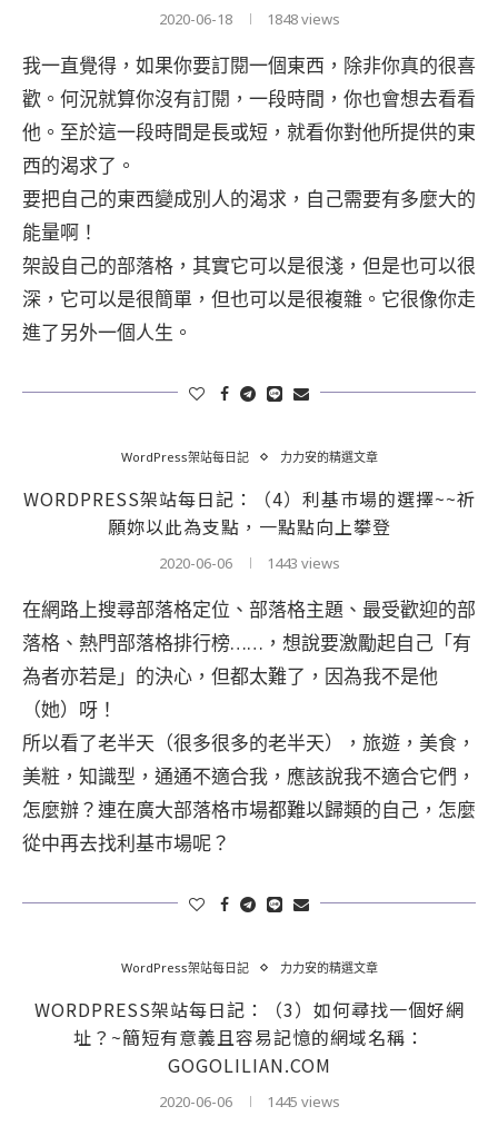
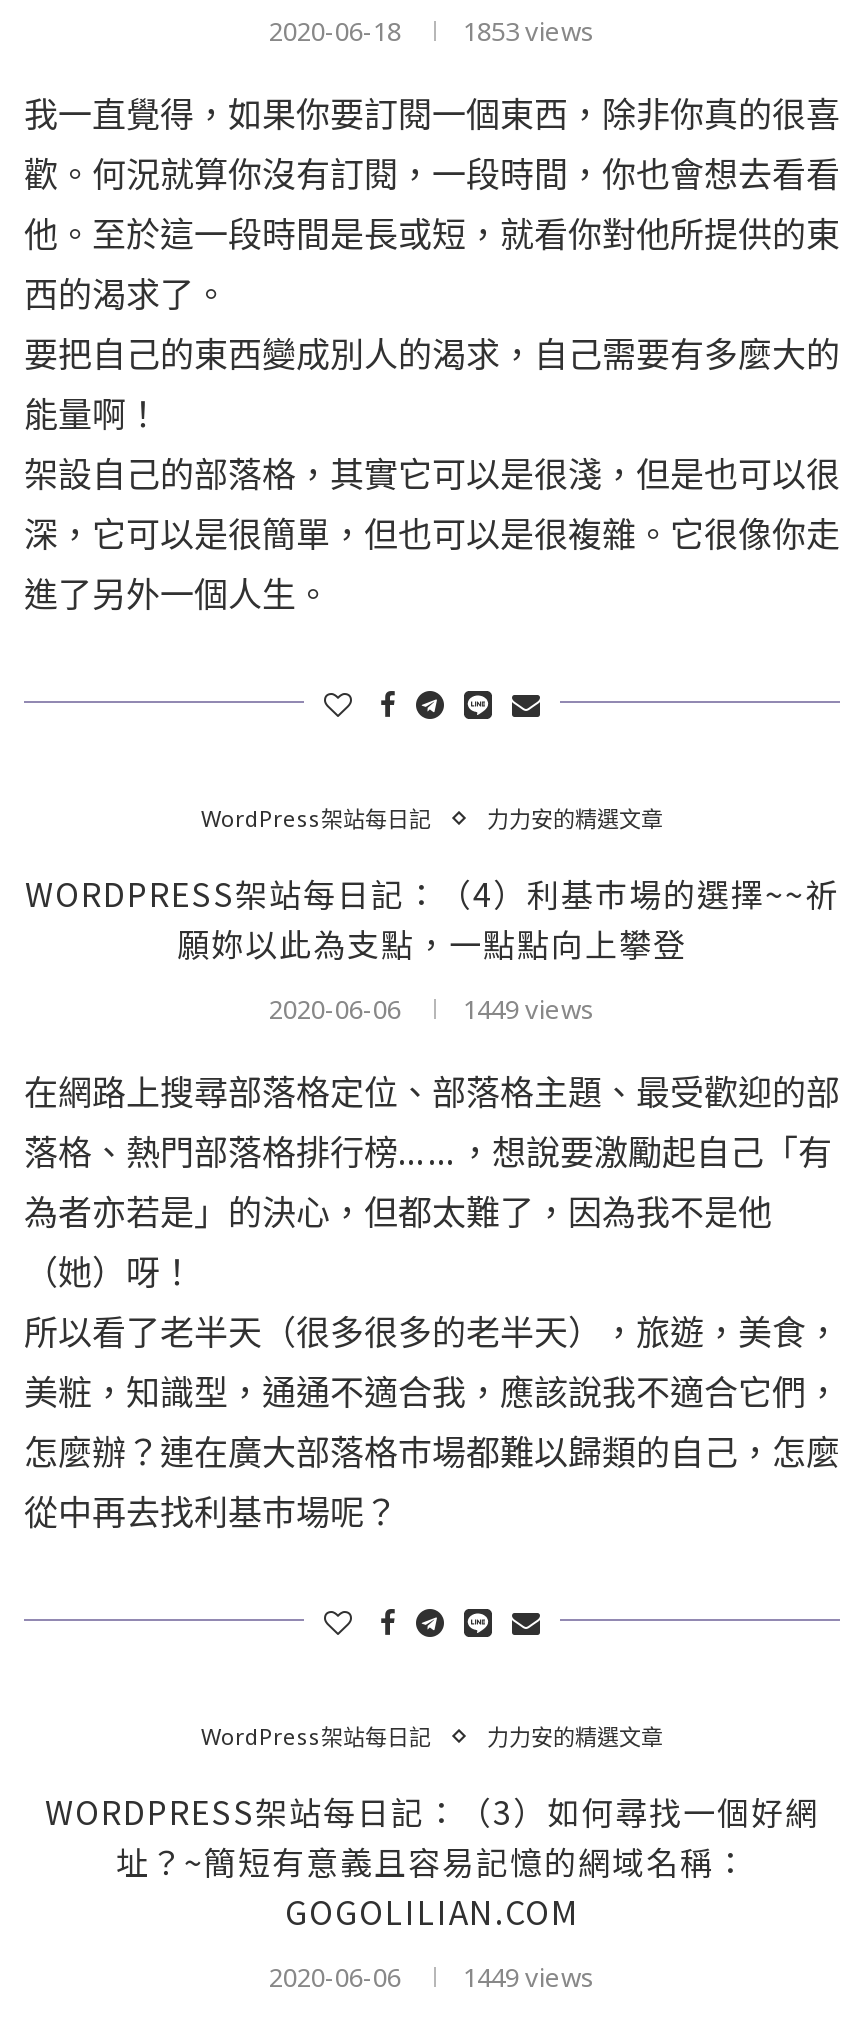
[158,9,340,29] 2020-06-18 1848 views -> [269,13,595,49] 2020-06-18 1853 views
[158,553,340,573] 2020-06-06 1443 views -> [269,991,595,1027] 2020-06-06 1449 views
[158,1092,340,1112] 2020-06-06 1445 views -> [269,1959,595,1995] 2020-06-06 1449 views

